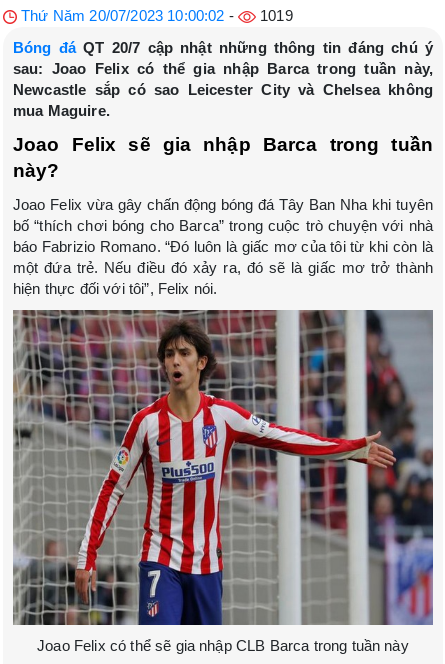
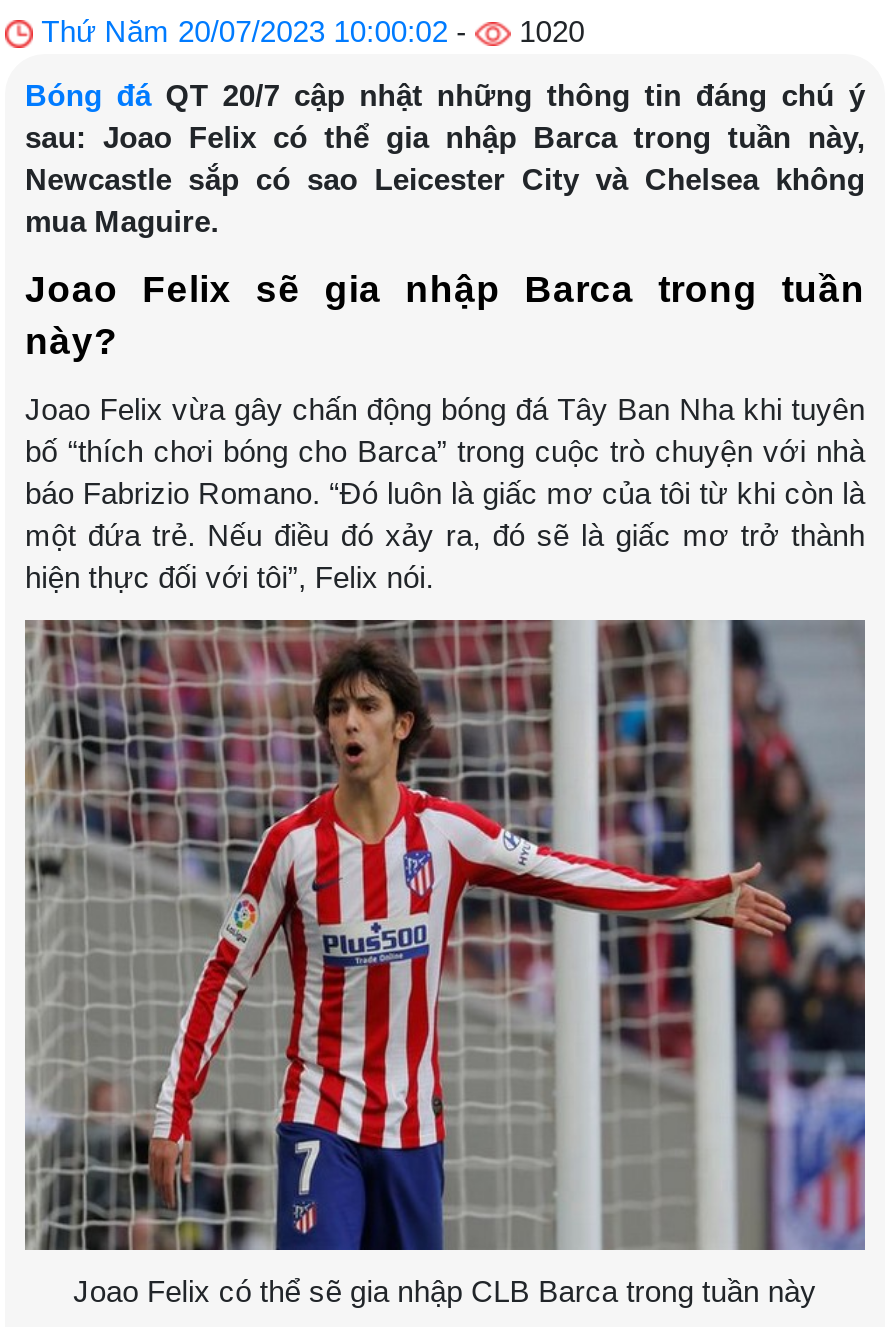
[21,7,293,24] Thứ Năm 20/07/2023 10:00:02 - 1019 -> [41,14,585,48] Thứ Năm 20/07/2023 10:00:02 - 1020

